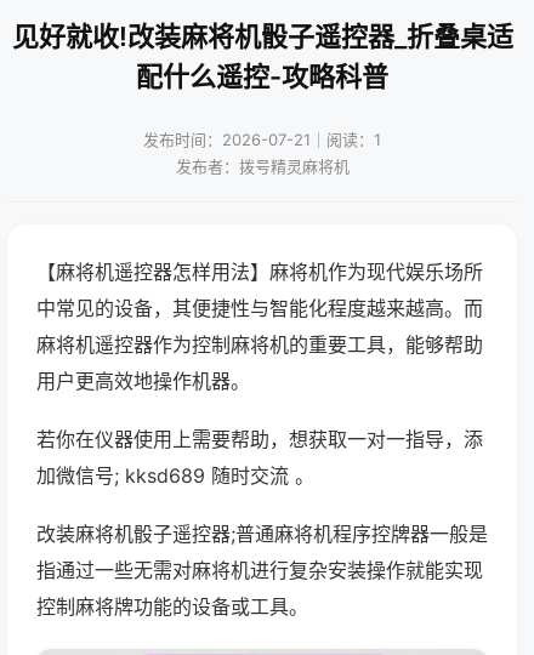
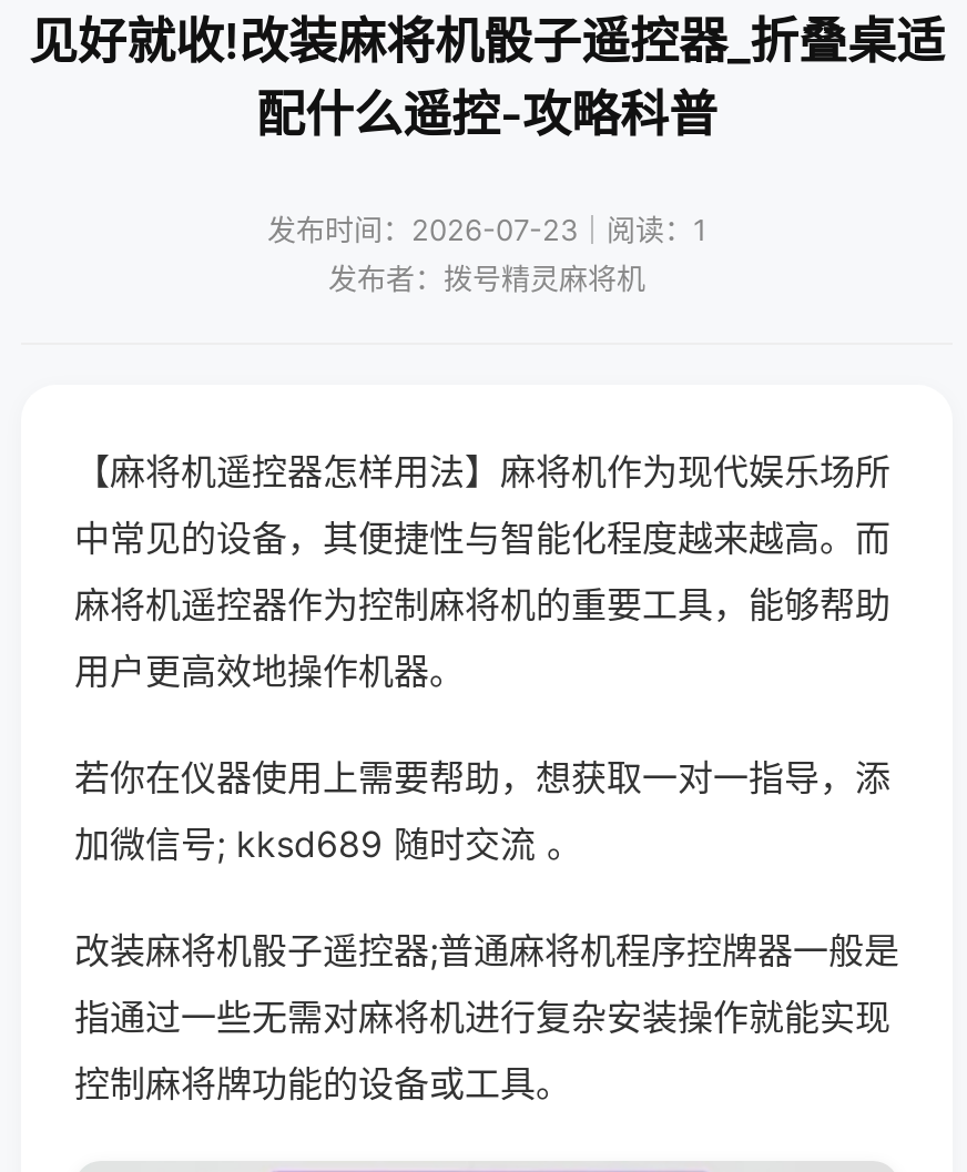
[143,130,381,149] 发布时间：2026-07-21｜阅读：1 -> [267,212,706,247] 发布时间：2026-07-23｜阅读：1

